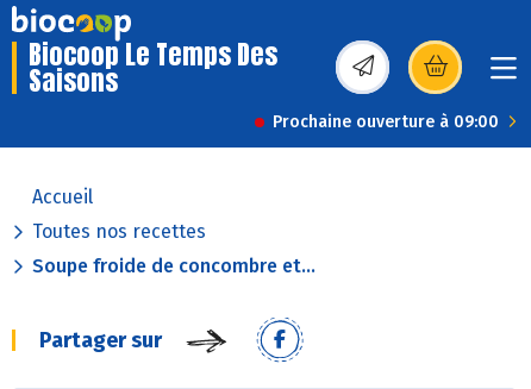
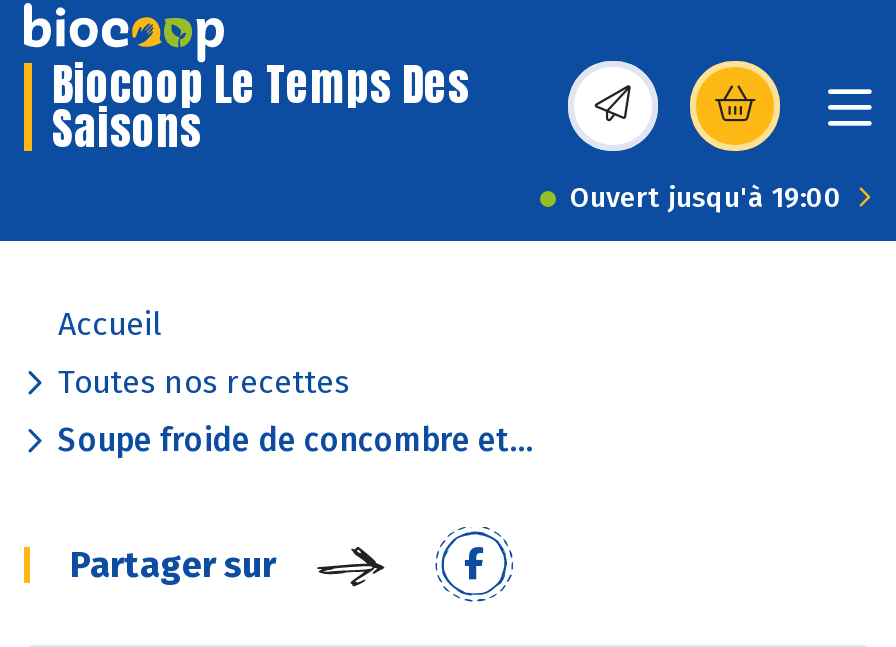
[273,112,499,132] Prochaine ouverture à 09:00 -> [570,181,842,215] Ouvert jusqu'à 19:00

